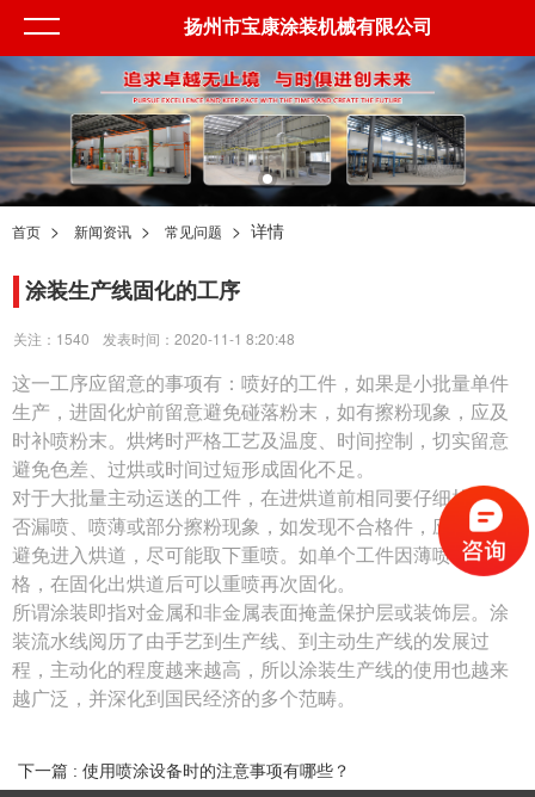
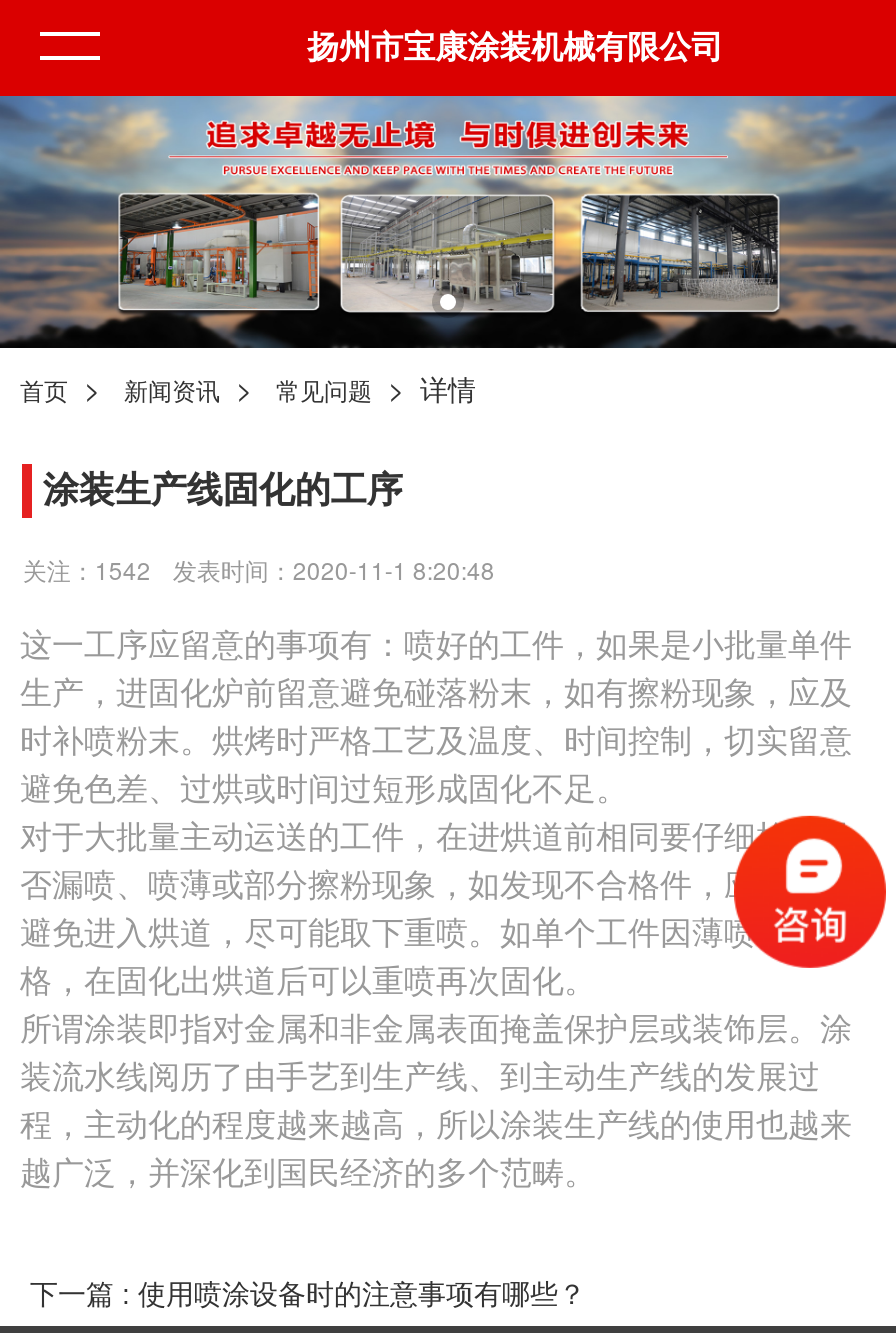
[14,328,295,349] 关注：1540 发表时间：2020-11-1 8:20:48 -> [23,552,495,586] 关注：1542 发表时间：2020-11-1 8:20:48

